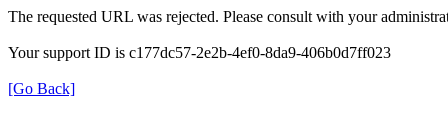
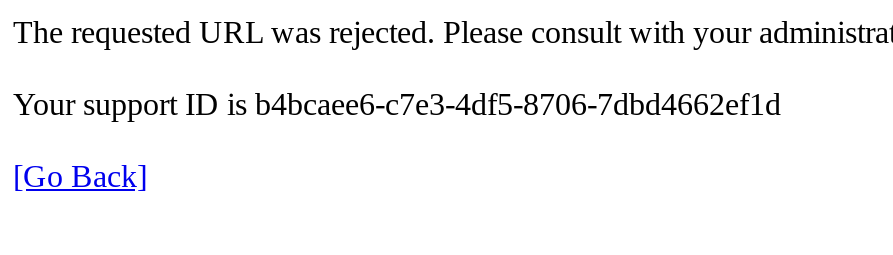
[8,44,391,61] Your support ID is c177dc57-2e2b-4ef0-8da9-406b0d7ff023 -> [13,87,781,121] Your support ID is b4bcaee6-c7e3-4df5-8706-7dbd4662ef1d

